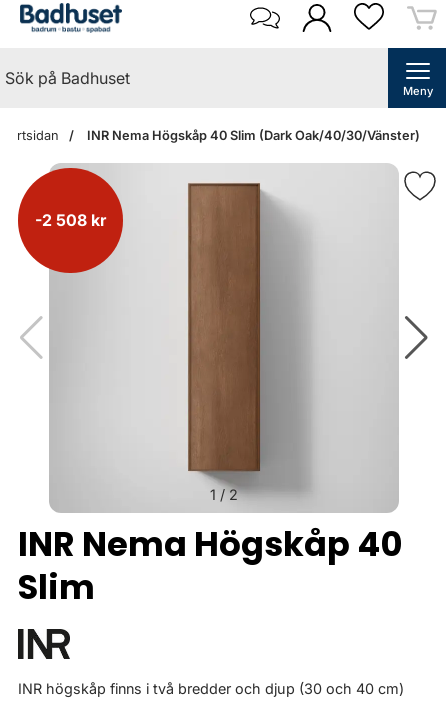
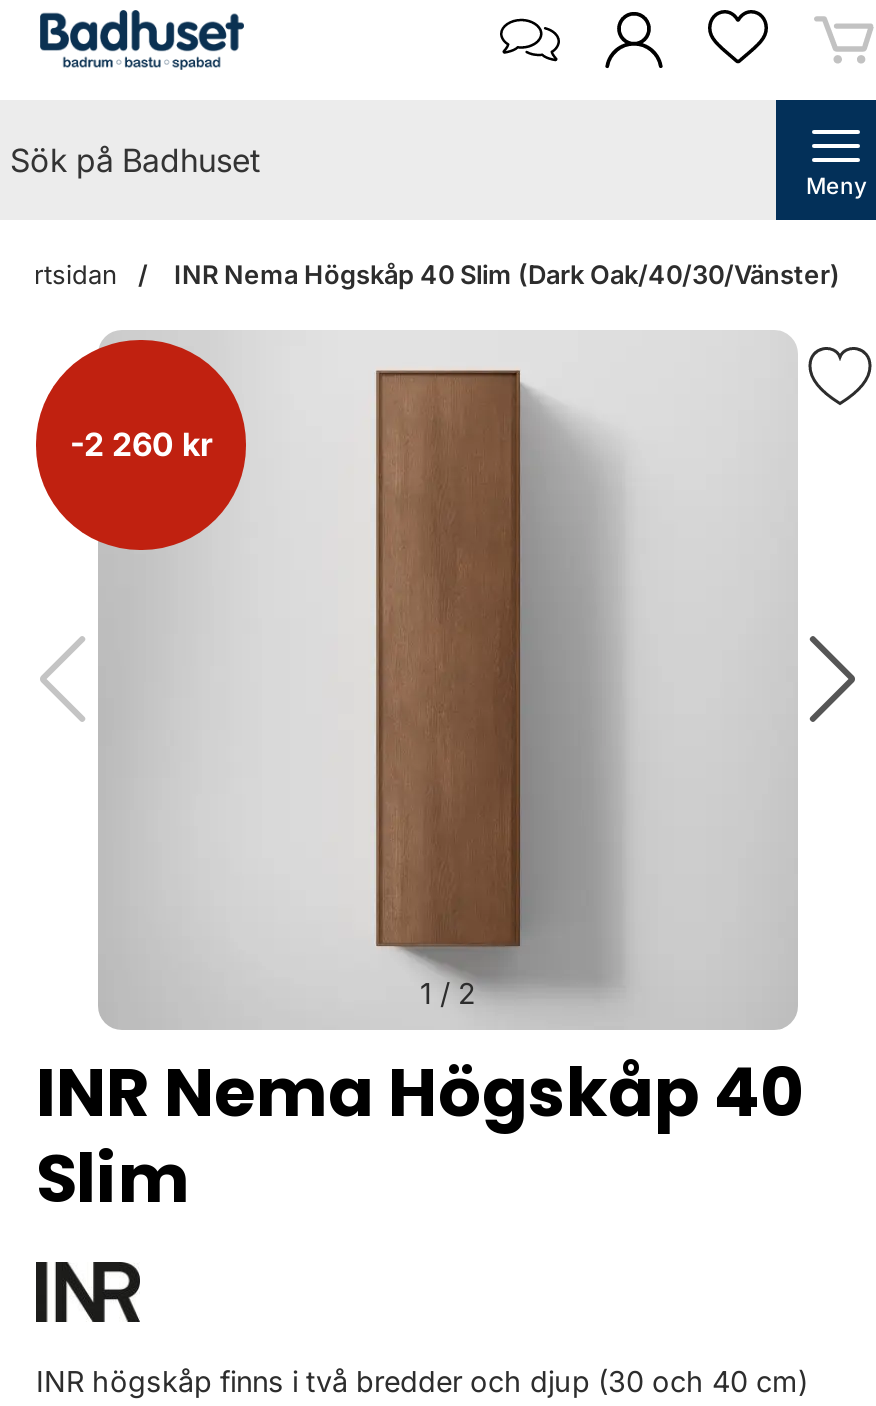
[35,210,106,230] -2 508 kr -> [70,424,212,464] -2 260 kr

